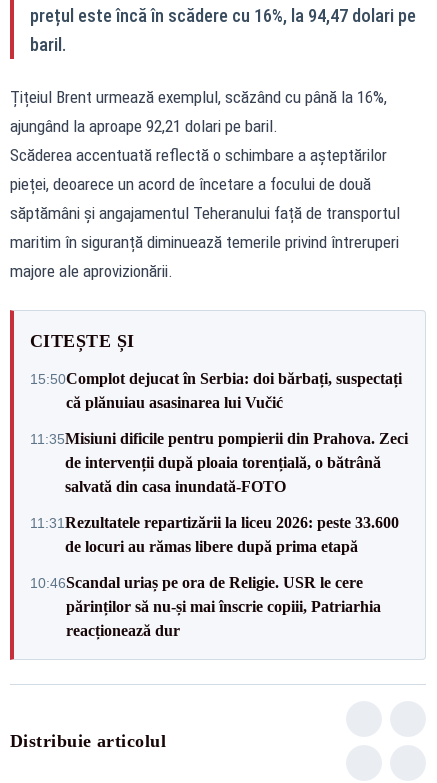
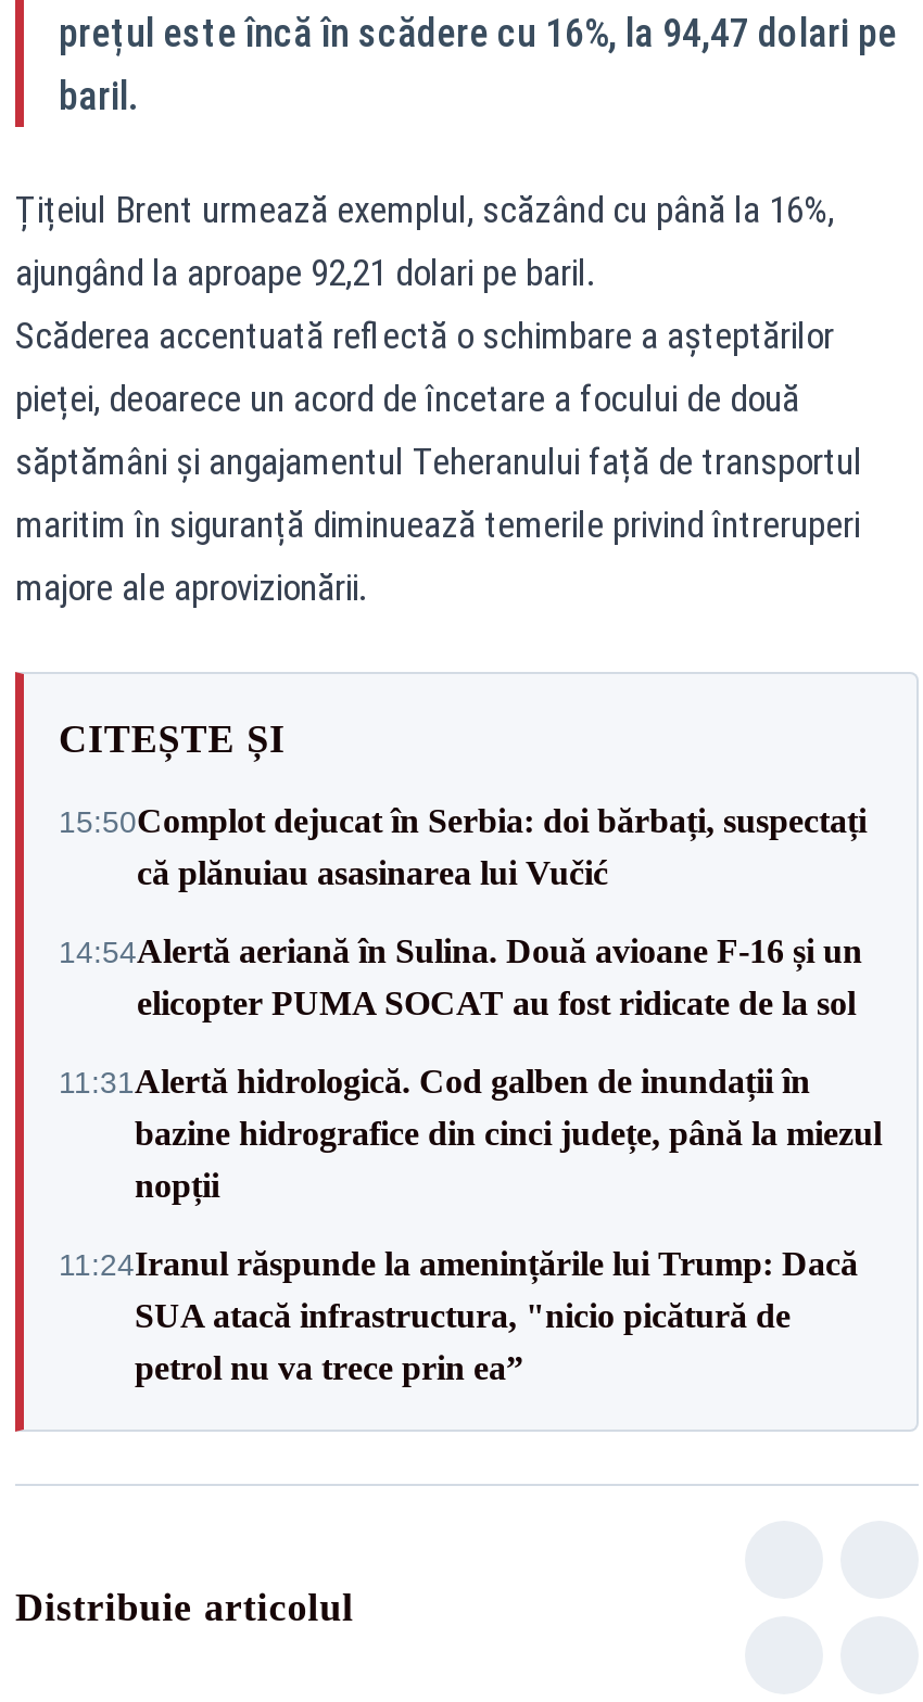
[30,429,408,494] 11:35Misiuni dificile pentru pompierii din Prahova. Zeci | de intervenții după ploaia torențială, o bătrână | salvată din casa inundată-FOTO -> [59,932,862,1021] 14:54Alertă aeriană în Sulina. Două avioane F-16 și un | elicopter PUMA SOCAT au fost ridicate de la sol
[30,513,399,554] 11:31 Rezultatele repartizării la liceu 2026: peste 33.600 | de locuri au rămas libere după prima etapă -> [59,1063,882,1204] 11:31Alertă hidrologică. Cod galben de inundații în | bazine hidrografice din cinci județe, până la miezul | nopții
[30,573,381,638] 10:46Scandal uriaș pe ora de Religie. USR le cere | părinților să nu-și mai înscrie copiii, Patriarhia | reacționează dur -> [59,1245,858,1386] 11:24Iranul răspunde la amenințările lui Trump: Dacă | SUA atacă infrastructura, "nicio picătură de | petrol nu va trece prin ea”

